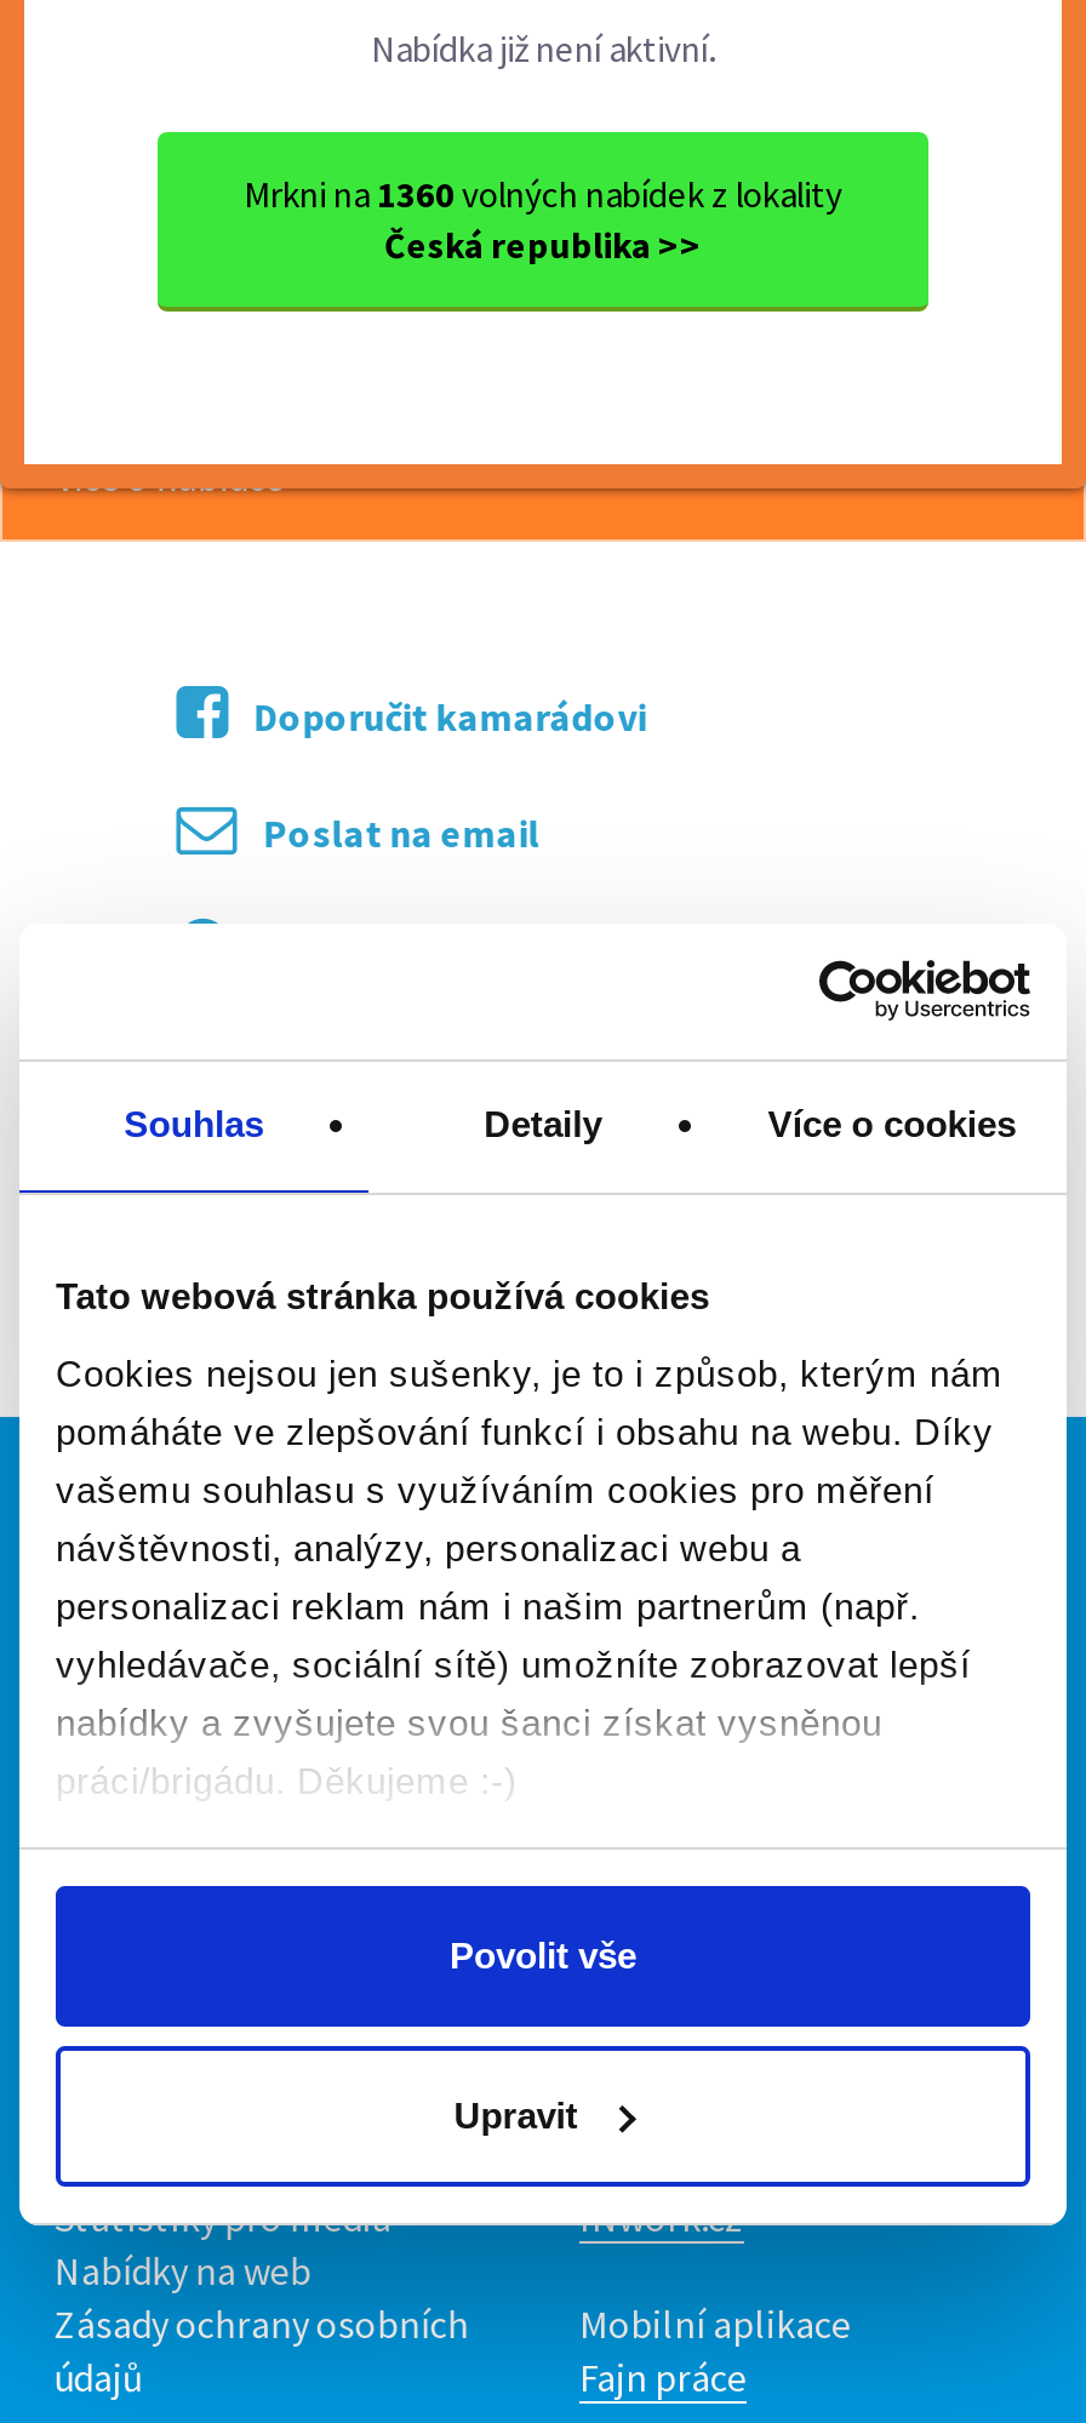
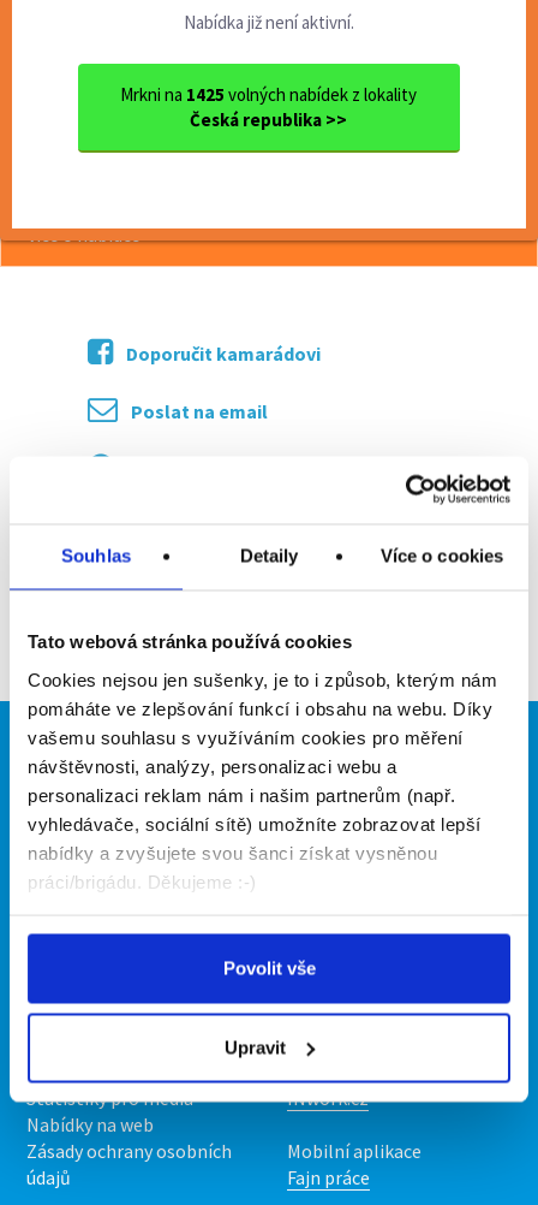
[244,171,842,217] Mrkni na 1360 volných nabídek z lokality -> [121,83,417,106] Mrkni na 1425 volných nabídek z lokality

